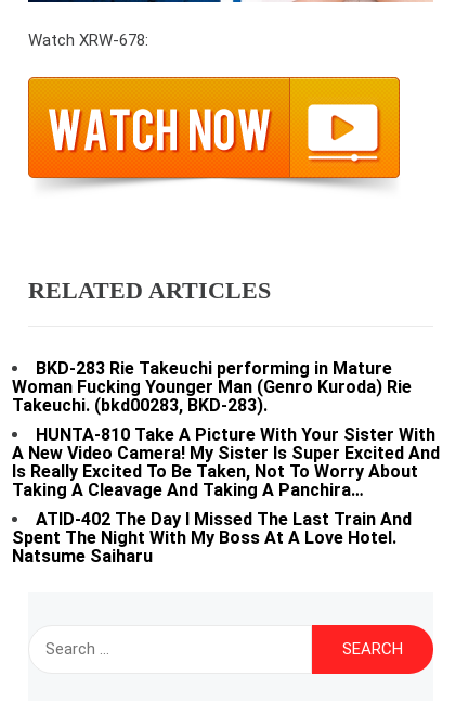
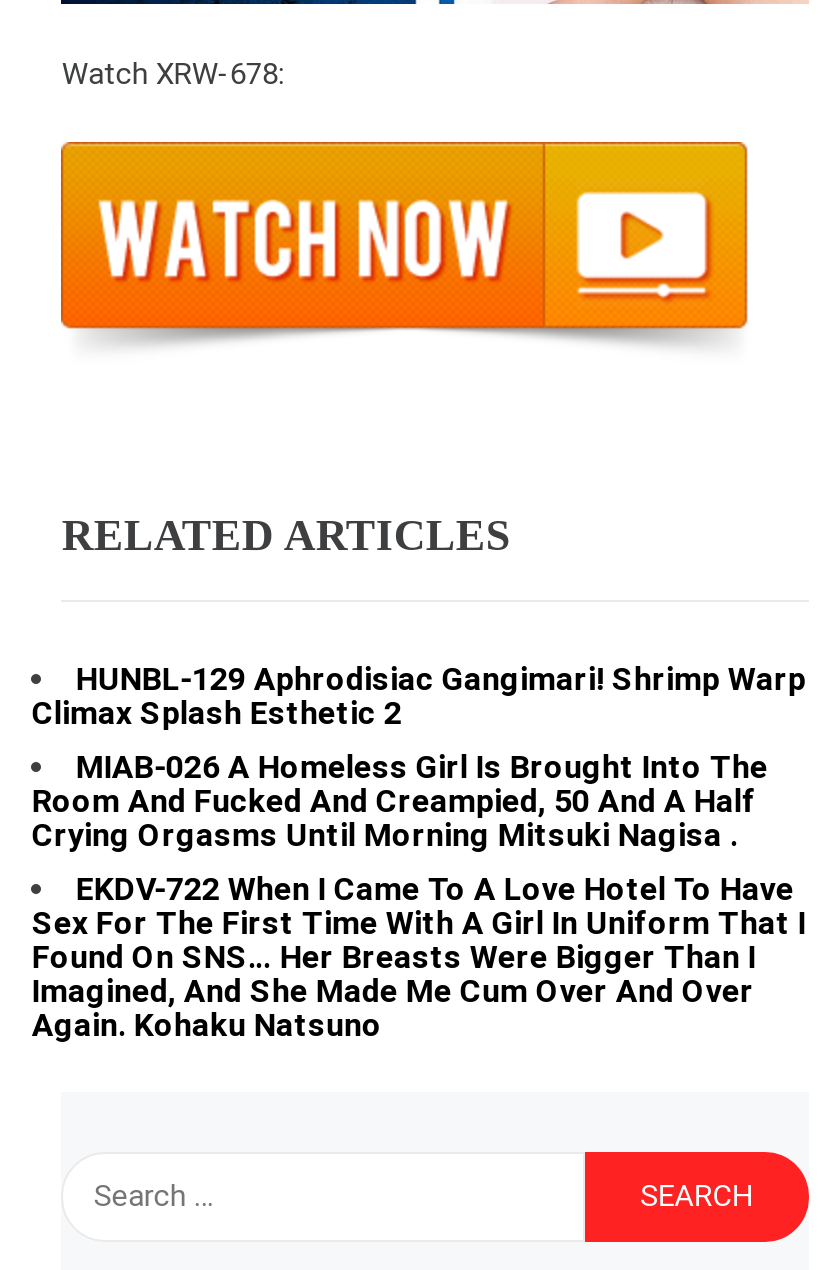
[12,358,440,566] BKD-283 Rie Takeuchi performing in Mature | Woman Fucking Younger Man (Genro Kuroda) Rie | Takeuchi. (bkd00283, BKD-283). | HUNTA-810 Take A Picture With Your Sister With | A New Video Camera! My Sister Is Super Excited And | Is Really Excited To Be Taken, Not To Worry About | Taking A Cleavage And Taking A Panchira… | ATID-402 The Day I Missed The Last Train And | Spent The Night With My Boss At A Love Hotel. | Natsume Saiharu -> [32,660,806,1044] HUNBL-129 Aphrodisiac Gangimari! Shrimp Warp | Climax Splash Esthetic 2 | MIAB-026 A Homeless Girl Is Brought Into The | Room And Fucked And Creampied, 50 And A Half | Crying Orgasms Until Morning Mitsuki Nagisa . | EKDV-722 When I Came To A Love Hotel To Have | Sex For The First Time With A Girl In Uniform That I | Found On SNS… Her Breasts Were Bigger Than I | Imagined, And She Made Me Cum Over And Over | Again. Kohaku Natsuno

